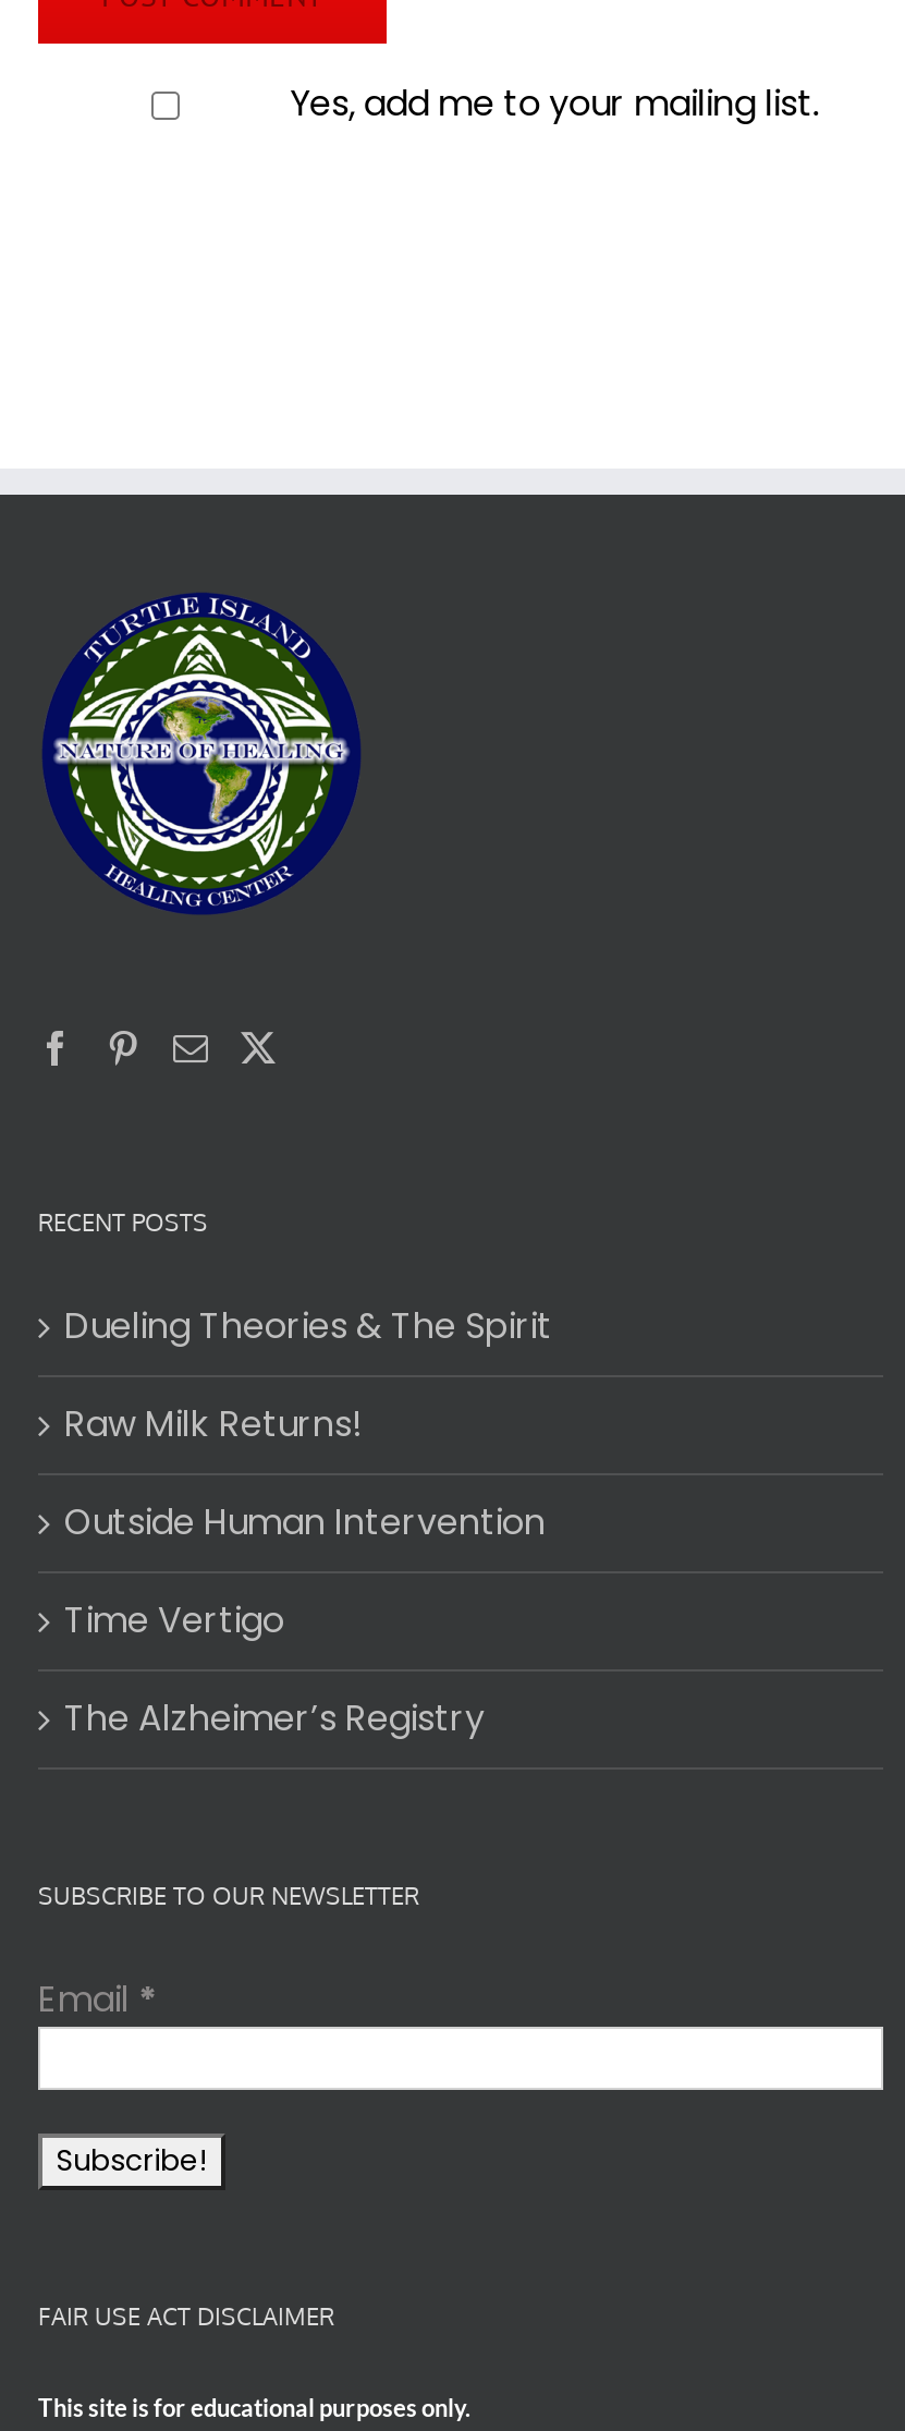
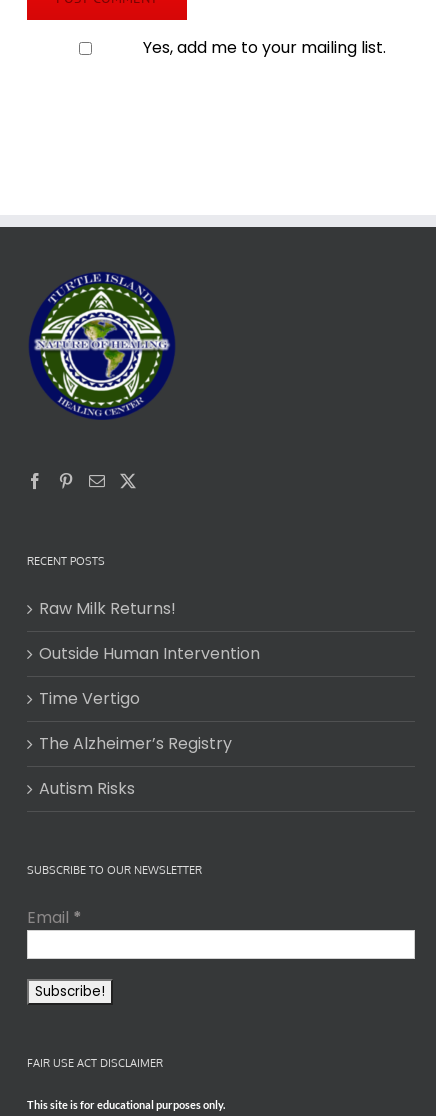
[64,1301,552,1351] Dueling Theories & The Spirit -> none
moved [64,1399,546,1744] -> [39,597,260,755]: Raw Milk Returns! | Outside Human Intervention | Time Vertigo | The Alzheimer’s Registry
none -> [39,777,135,800] Autism Risks

